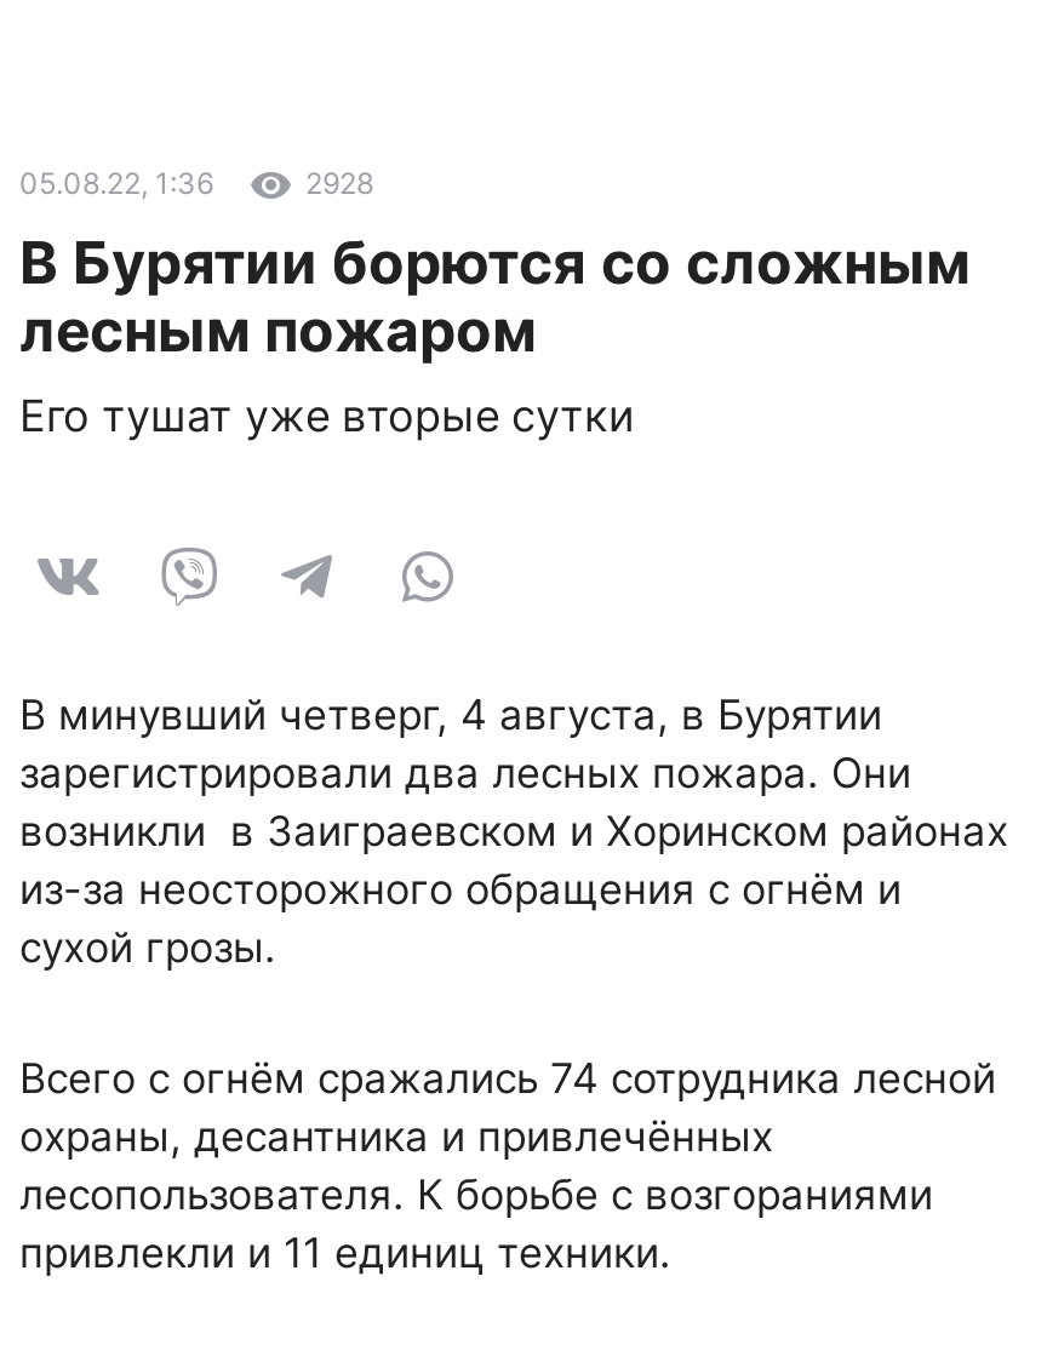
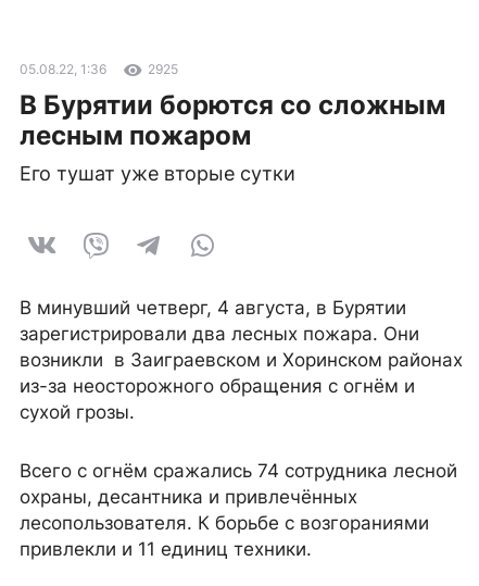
[305,165,373,201] 2928 -> [148,61,178,77] 2925

